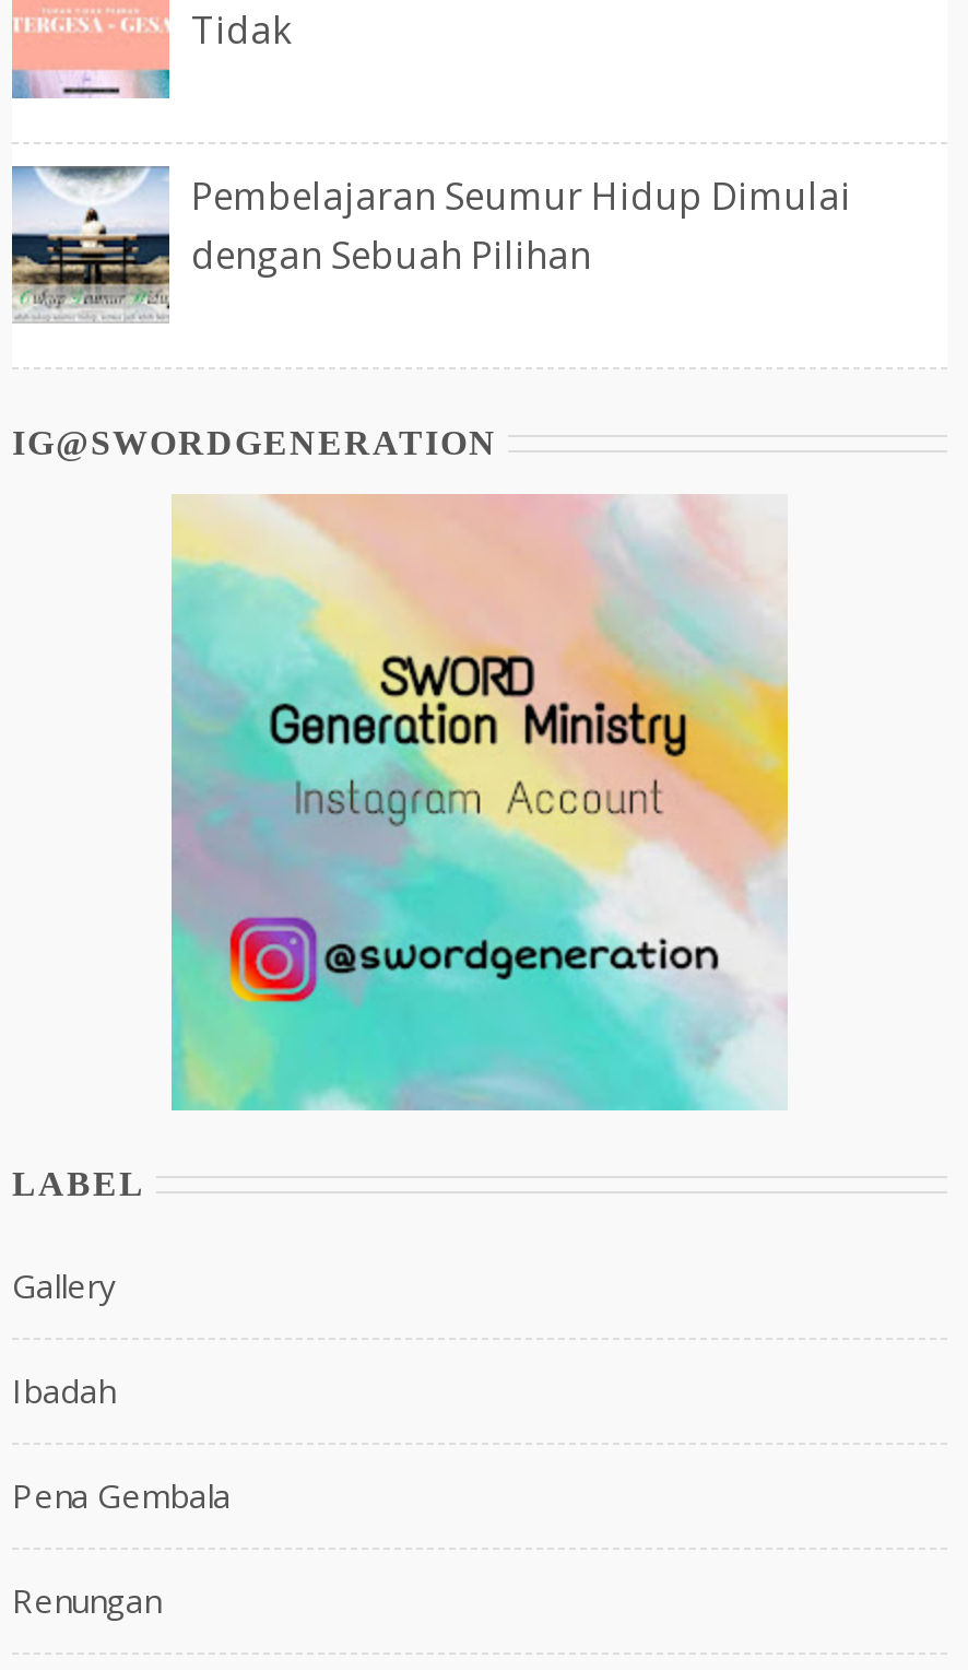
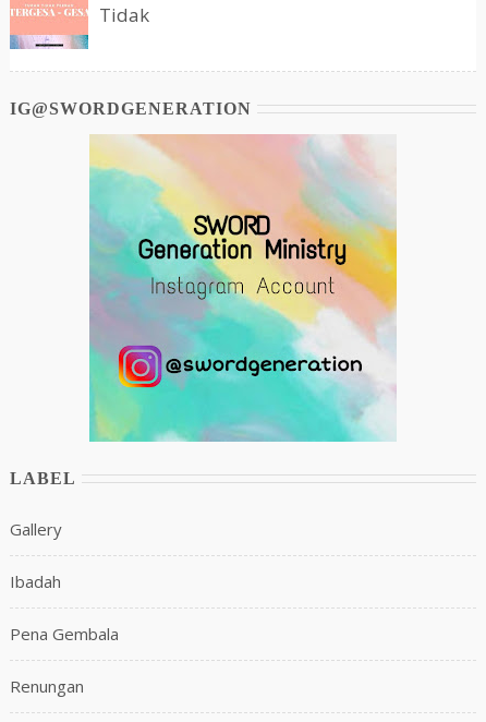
[10,164,851,324] [image] | Pembelajaran Seumur Hidup Dimulai | dengan Sebuah Pilihan -> none

